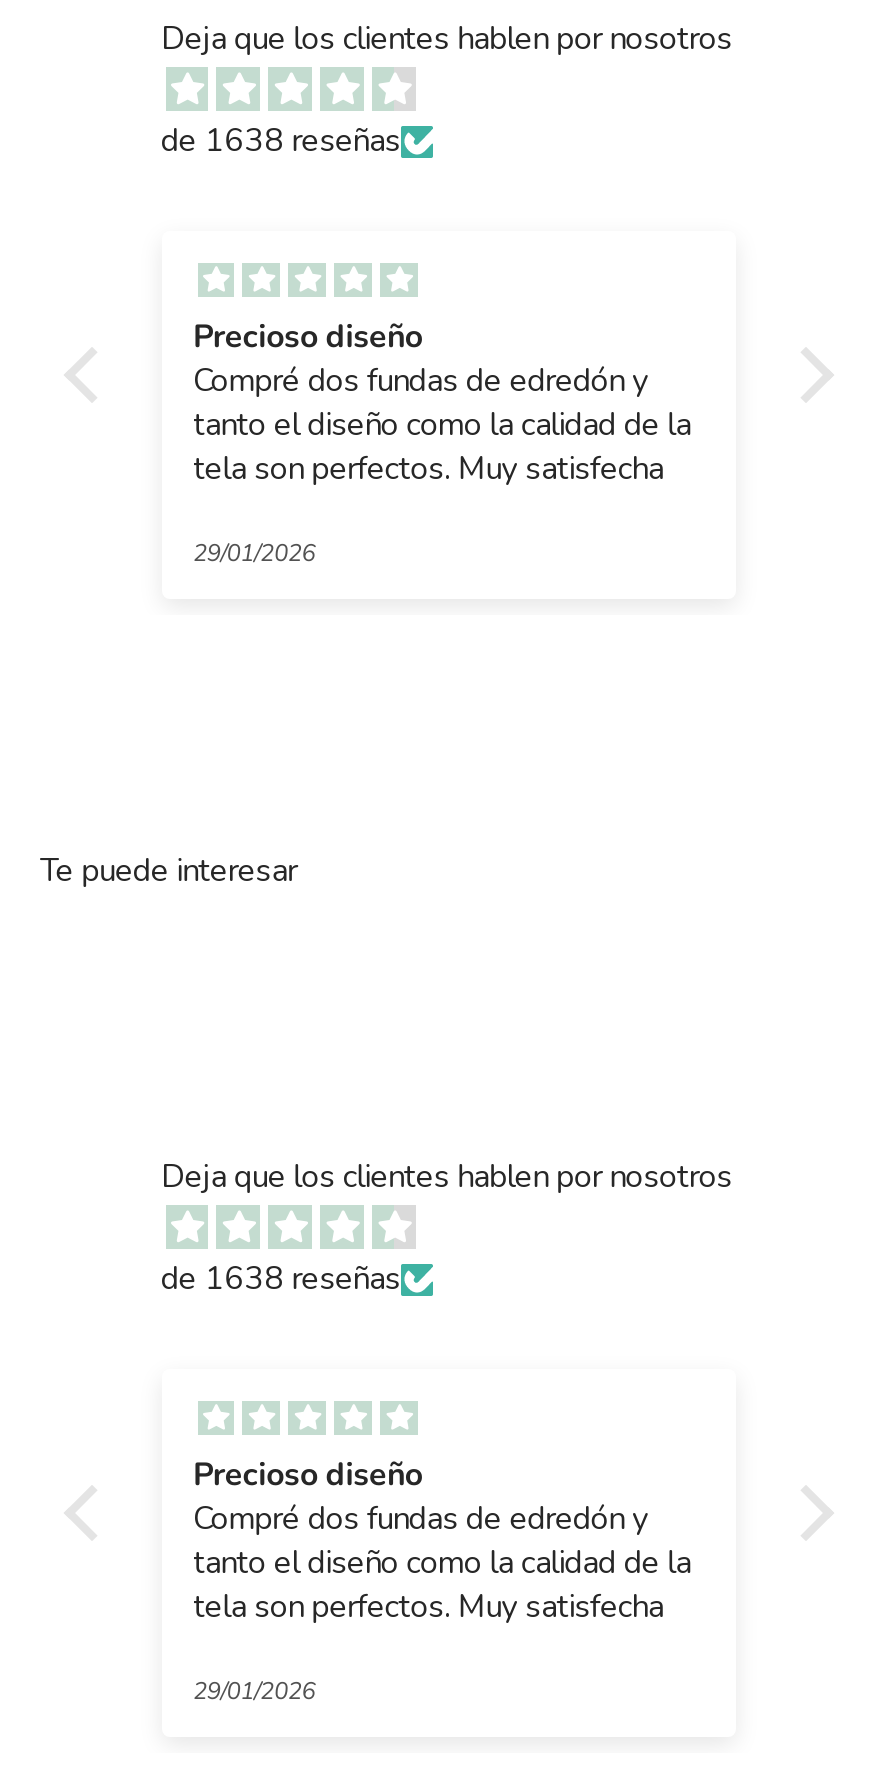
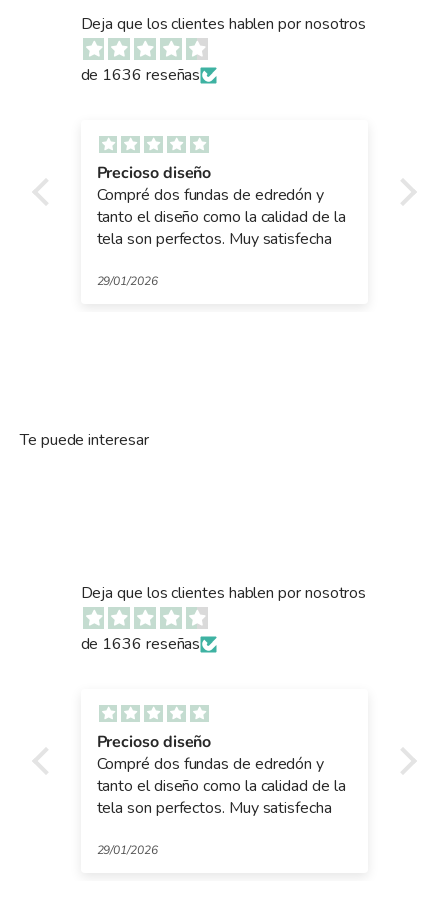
[161,119,401,163] de 1638 reseñas -> [80,64,200,86] de 1636 reseñas
[161,1257,401,1301] de 1638 reseñas -> [80,633,200,655] de 1636 reseñas

